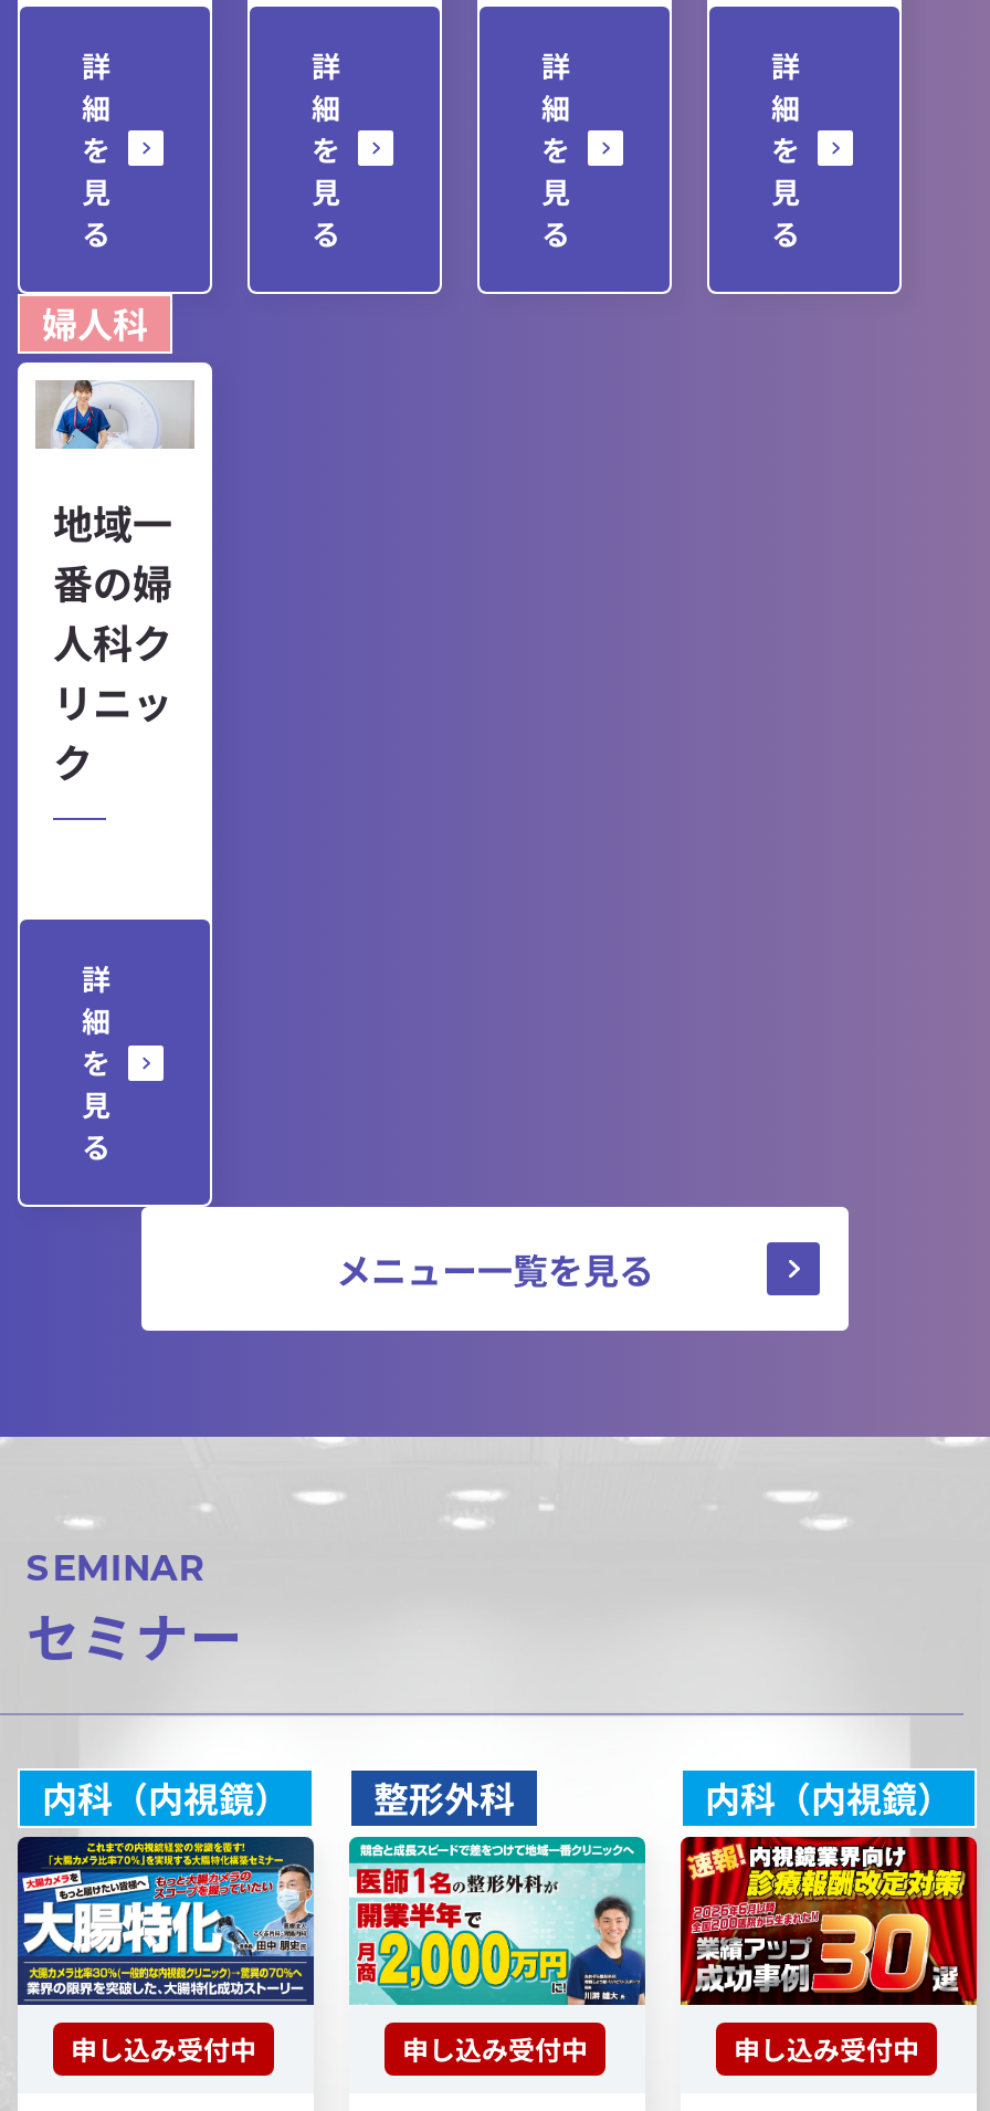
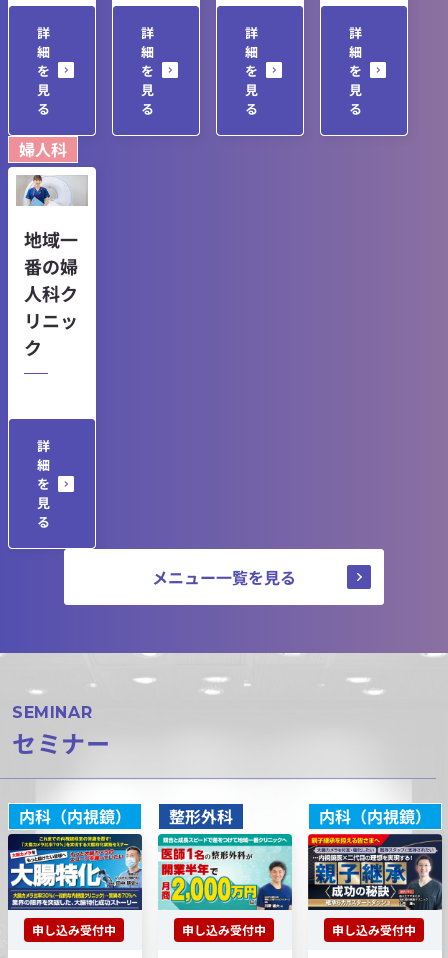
[678,1835,979,2007] [image] -> [307,833,443,911] [image]

